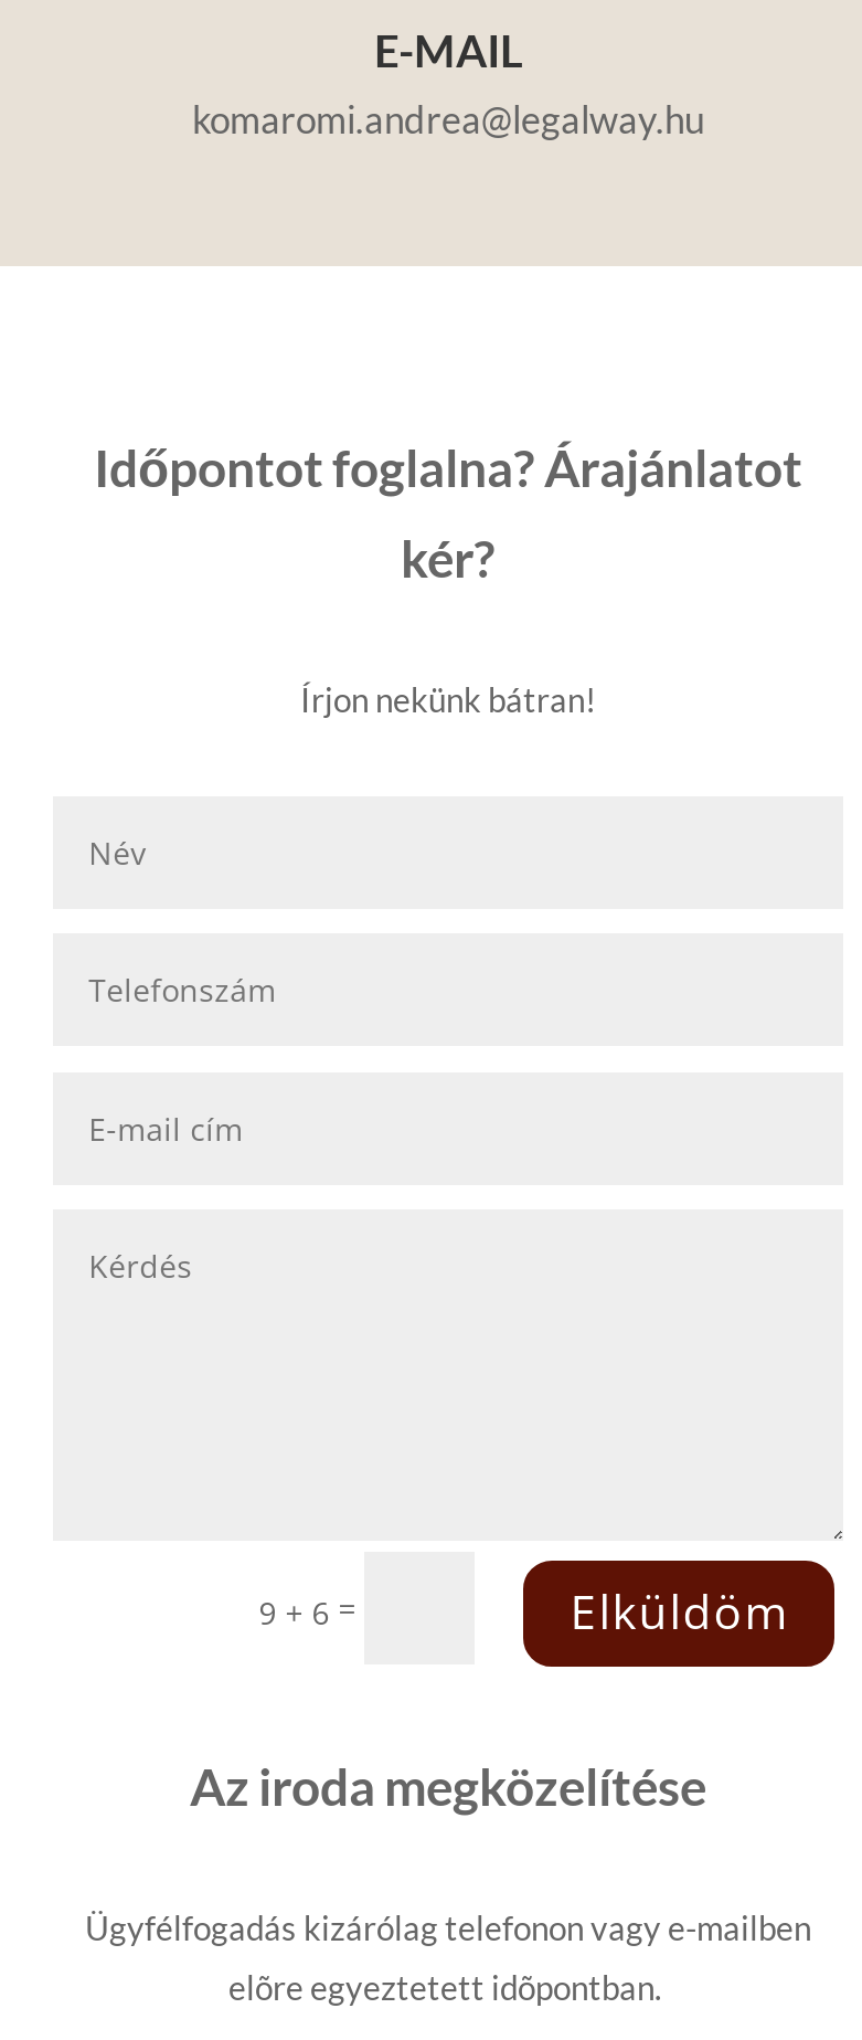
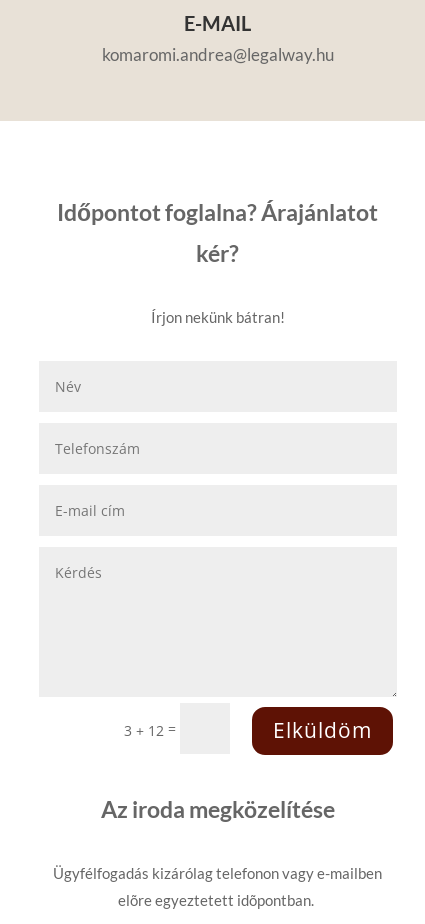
[259,1587,365,1633] 9 + 6 = -> [124,719,180,740] 3 + 12 =

